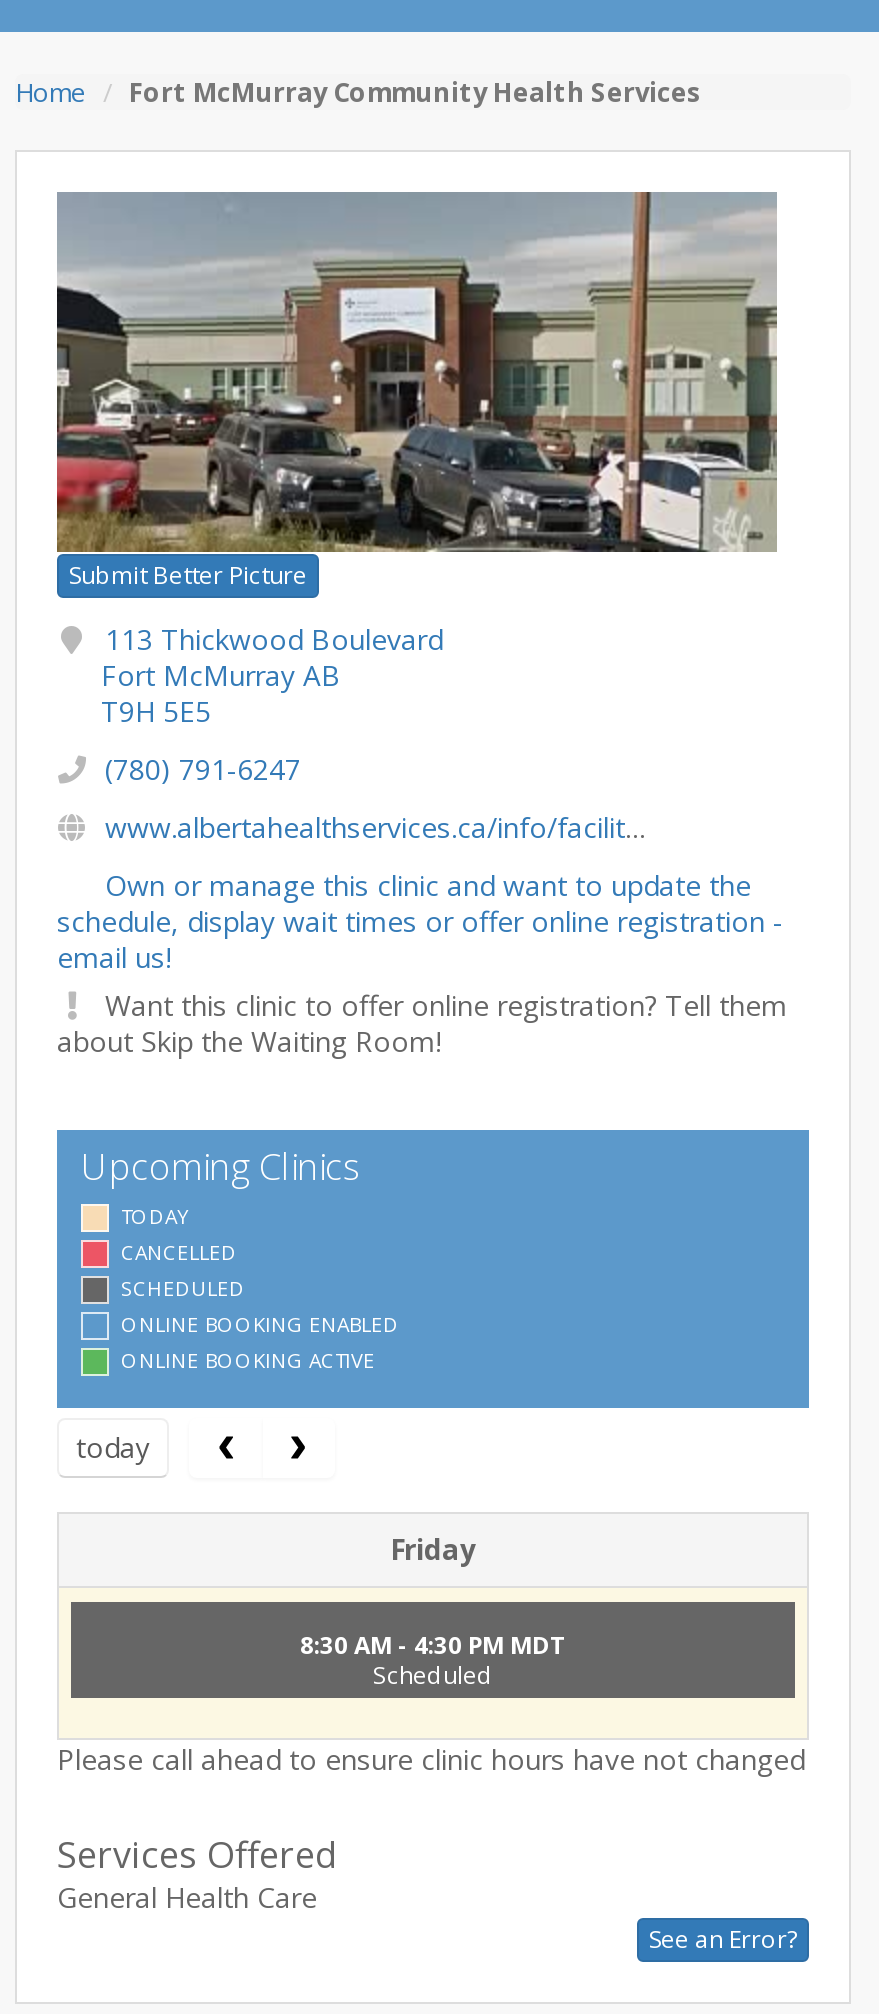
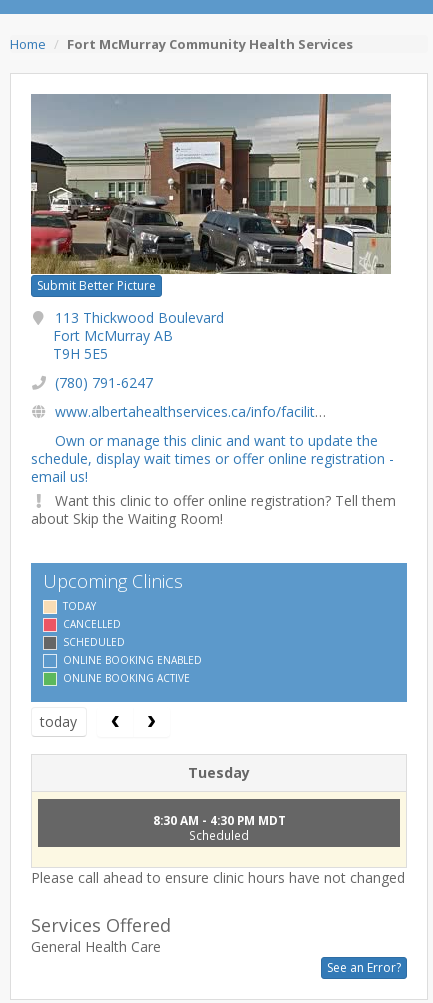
[390,1529,476,1567] Friday -> [188,763,250,782] Tuesday

